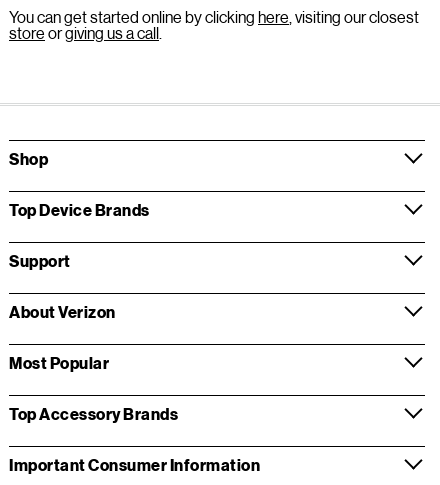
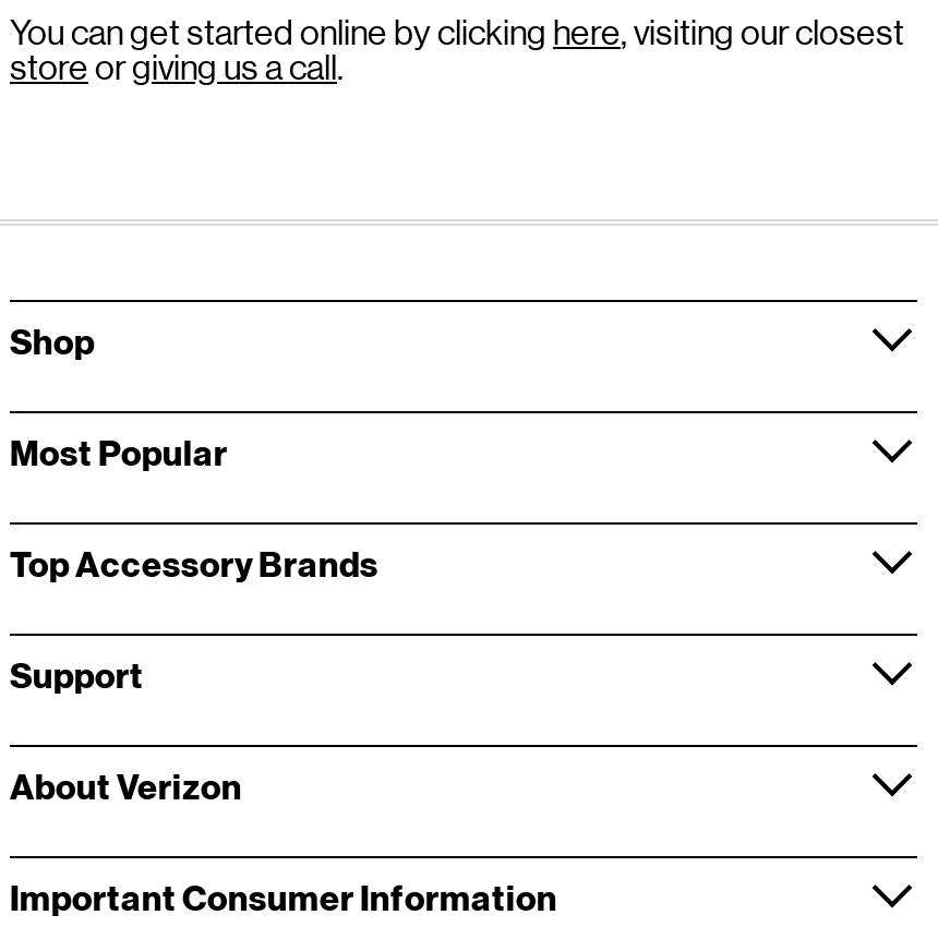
[9,200,149,219] Top Device Brands -> none
moved [9,251,115,321] -> [10,652,242,805]: Support | About Verizon
moved [9,353,178,423] -> [10,430,378,583]: Most Popular | Top Accessory Brands

